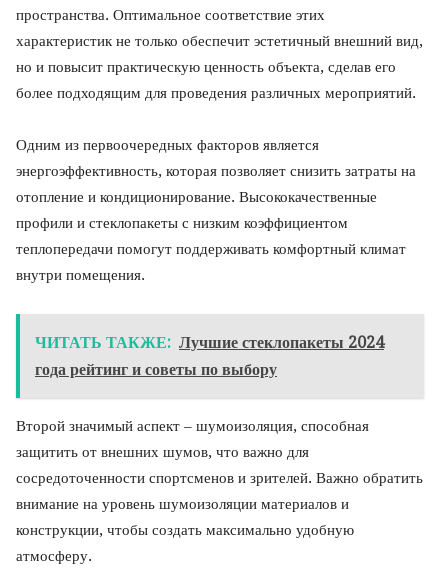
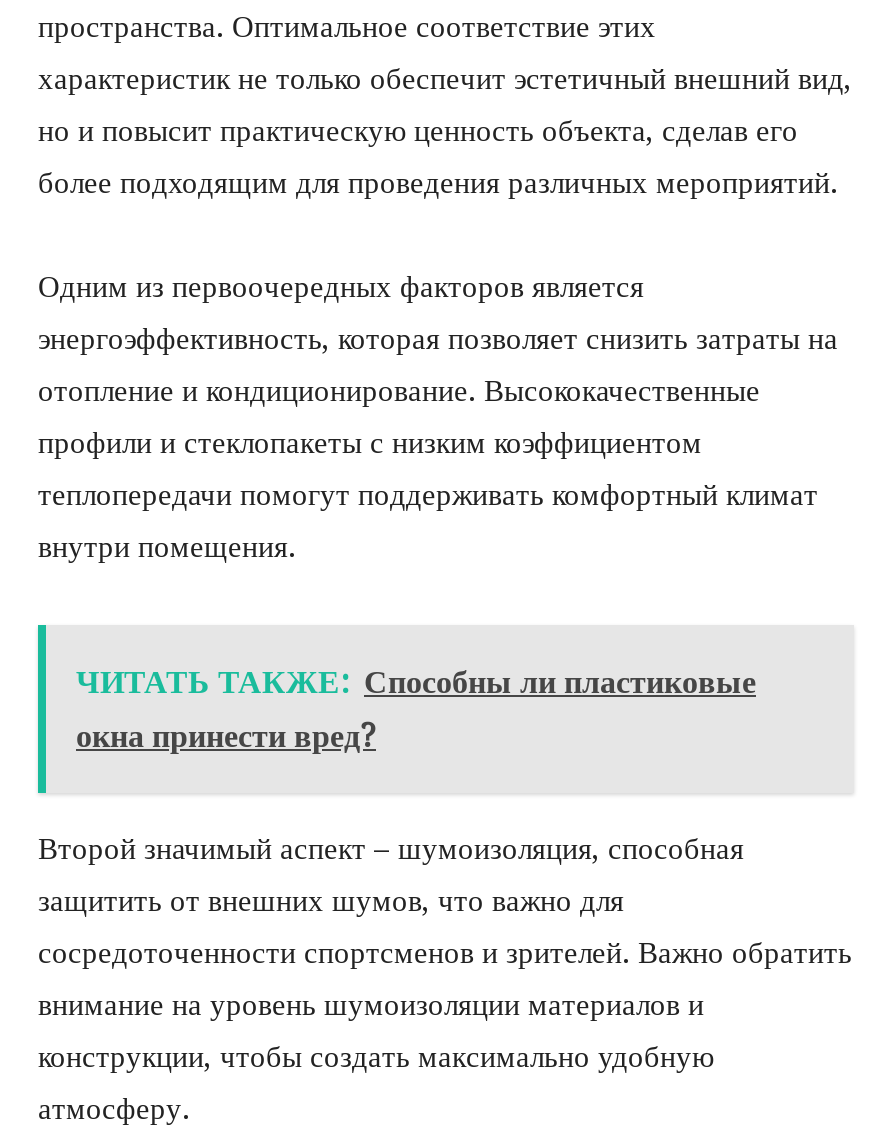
[35,333,384,379] ЧИТАТЬ ТАКЖЕ: Лучшие стеклопакеты 2024 | года рейтинг и советы по выбору -> [76,663,756,755] ЧИТАТЬ ТАКЖЕ: Способны ли пластиковые | окна принести вред?

